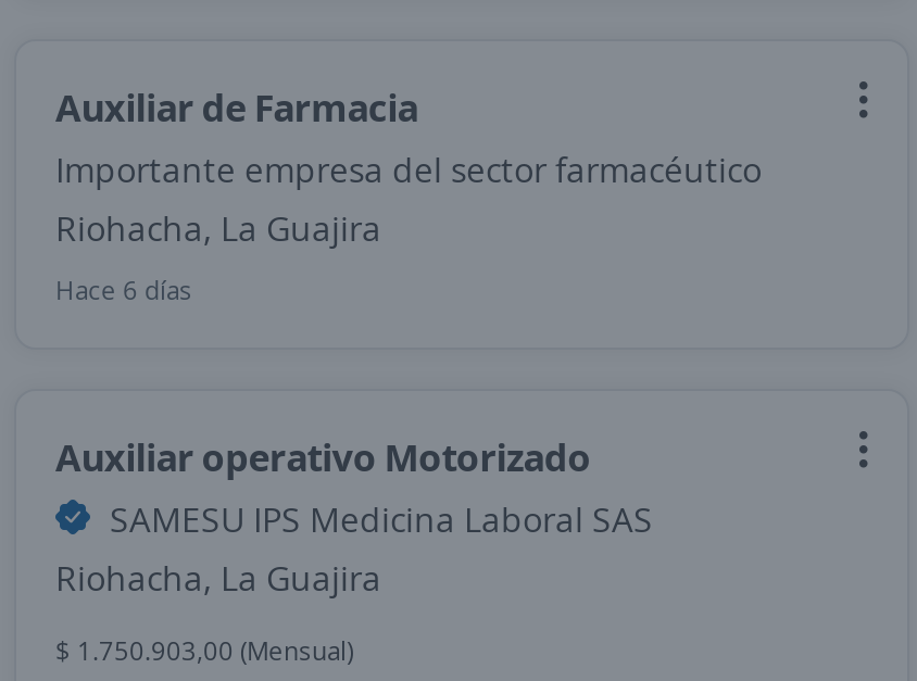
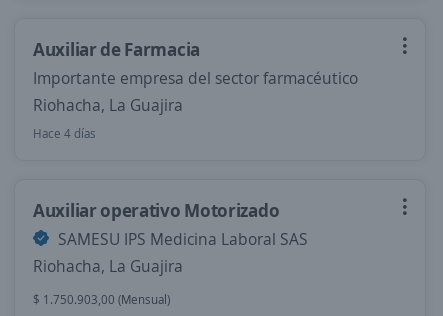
[55,272,192,308] Hace 6 días -> [33,125,96,142] Hace 4 días

